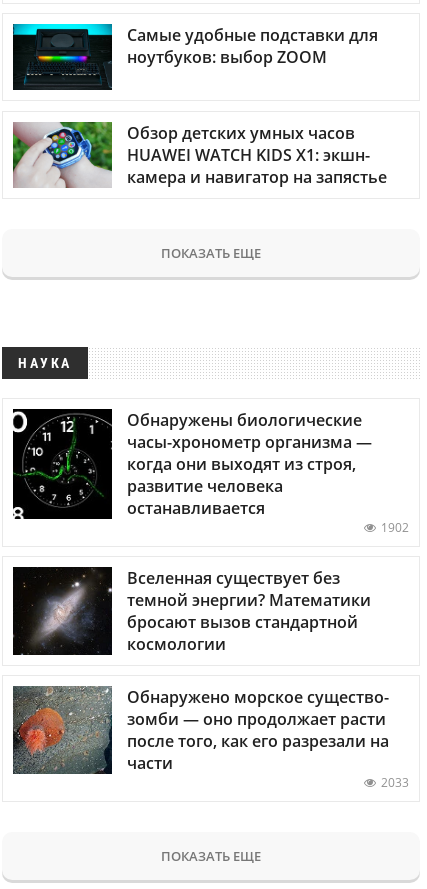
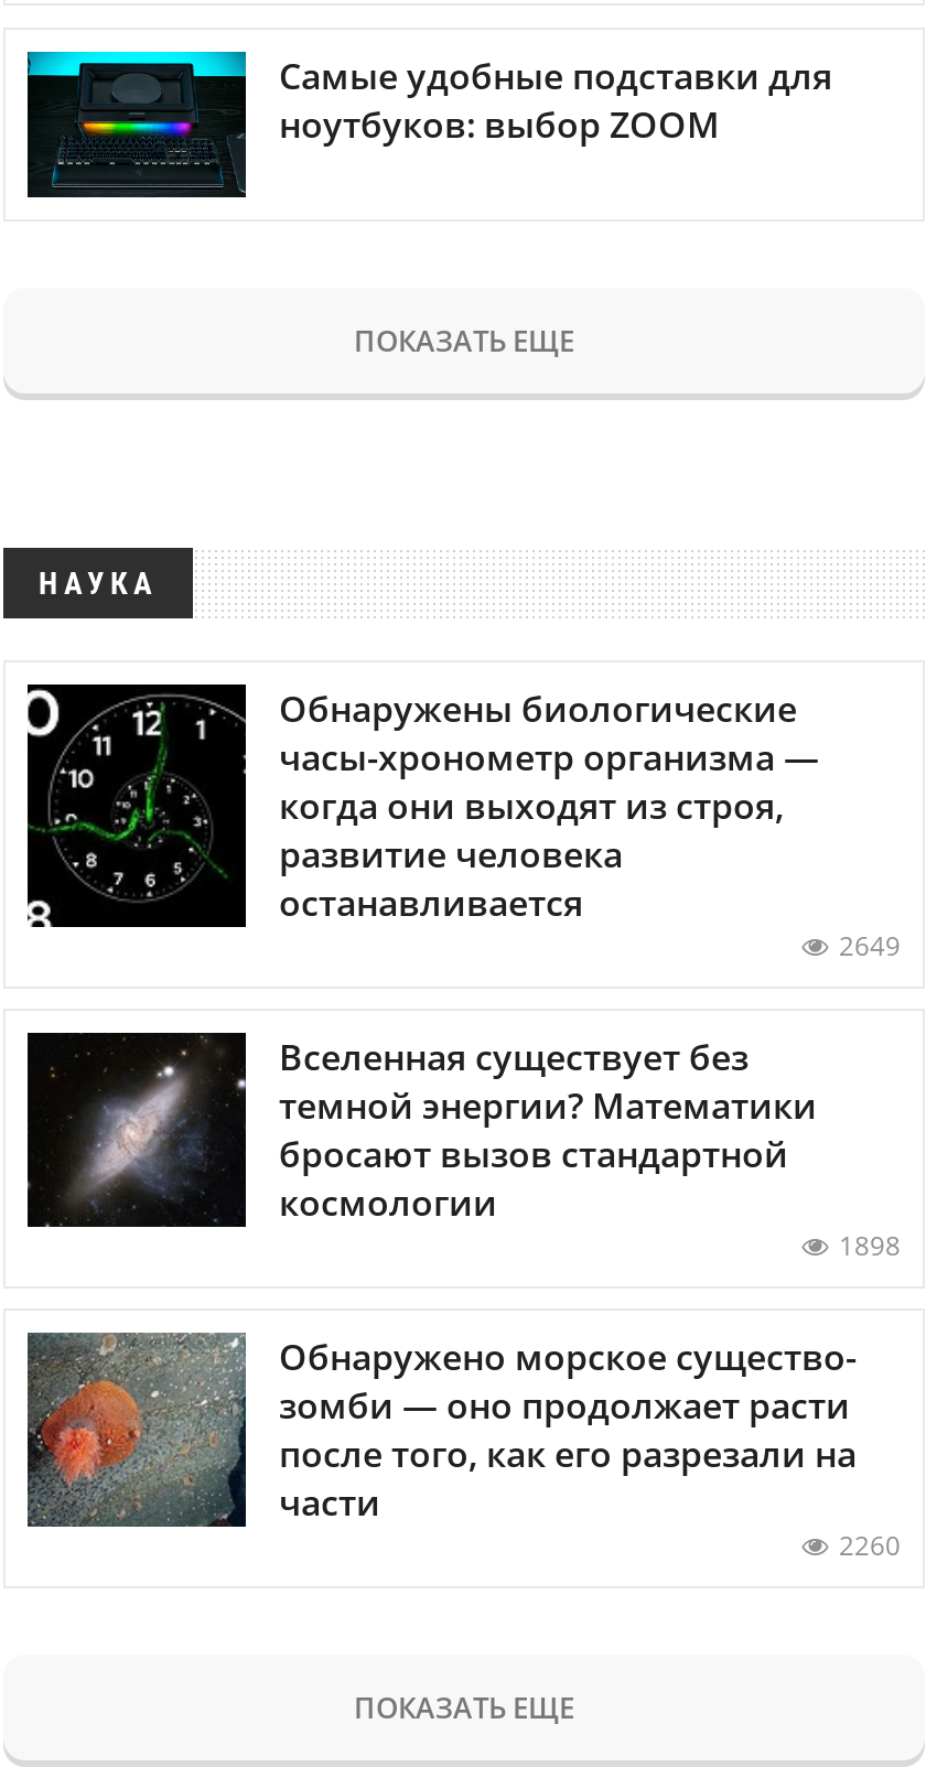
[12,121,387,189] [image] | Обзор детских умных часов | HUAWEI WATCH KIDS X1: экшн- | камера и навигатор на запястье -> none
moved [12,243,372,519] -> [25,319,819,926]: [image] | ПОКАЗАТЬ ЕЩЕ | НАУКА | Обнаружены биологические | часы-хронометр организма — | когда они выходят из строя, | развитие человека | останавливается
[381,519,409,536] 1902 -> [839,926,901,963] 2649
moved [14,567,371,656] -> [30,1032,817,1229]: [image] | Вселенная существует без | темной энергии? Математики | бросают вызов стандартной | космологии
none -> [839,1226,901,1264] 1898
[381,774,409,791] 2033 -> [839,1526,901,1564] 2260

